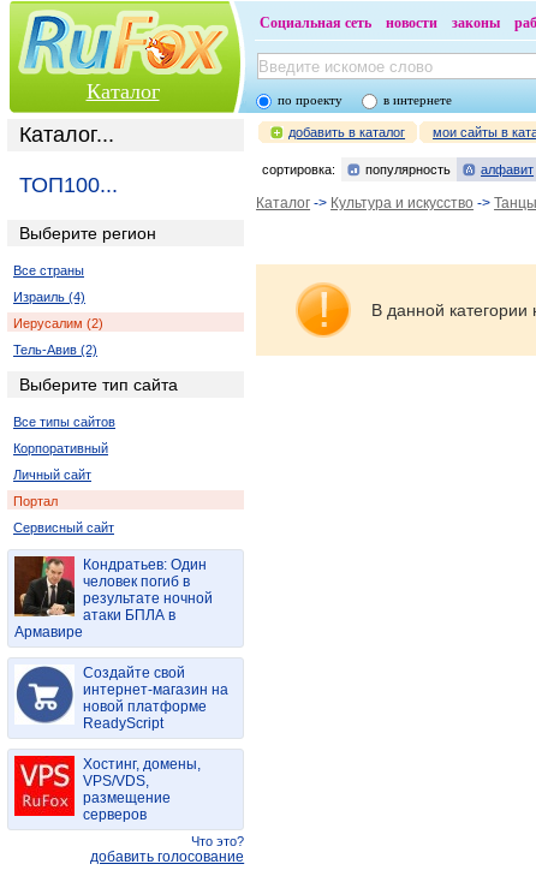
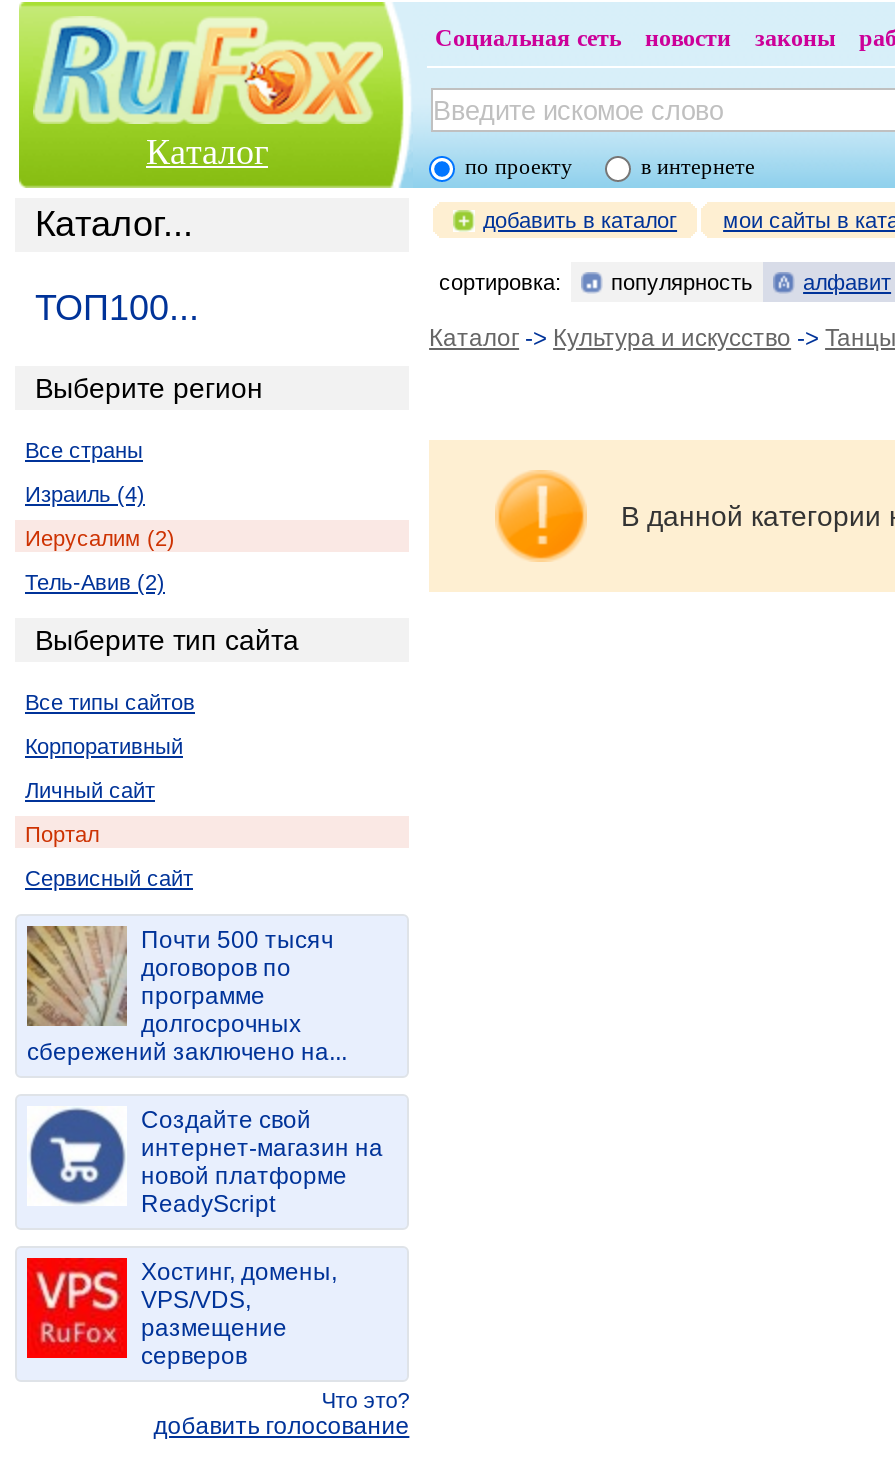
[13,555,213,640] [image] | Кондратьев: Один | человек погиб в | результате ночной | атаки БПЛА в | Армавире -> [25,924,347,1066] [image] | Почти 500 тысяч | договоров по | программе | долгосрочных | сбережений заключено на...

